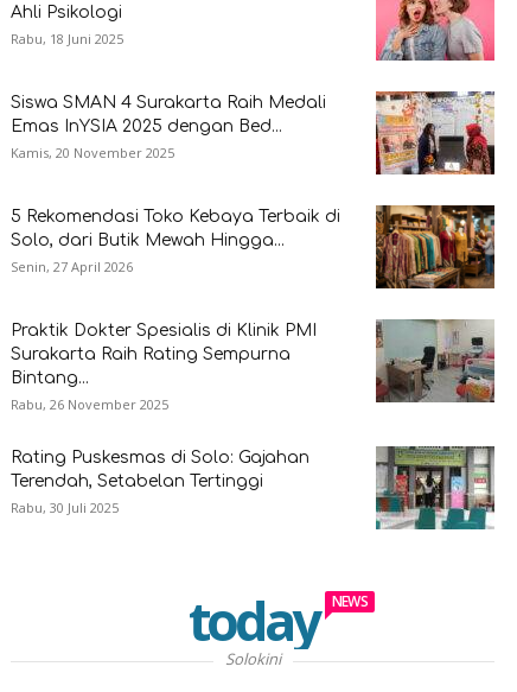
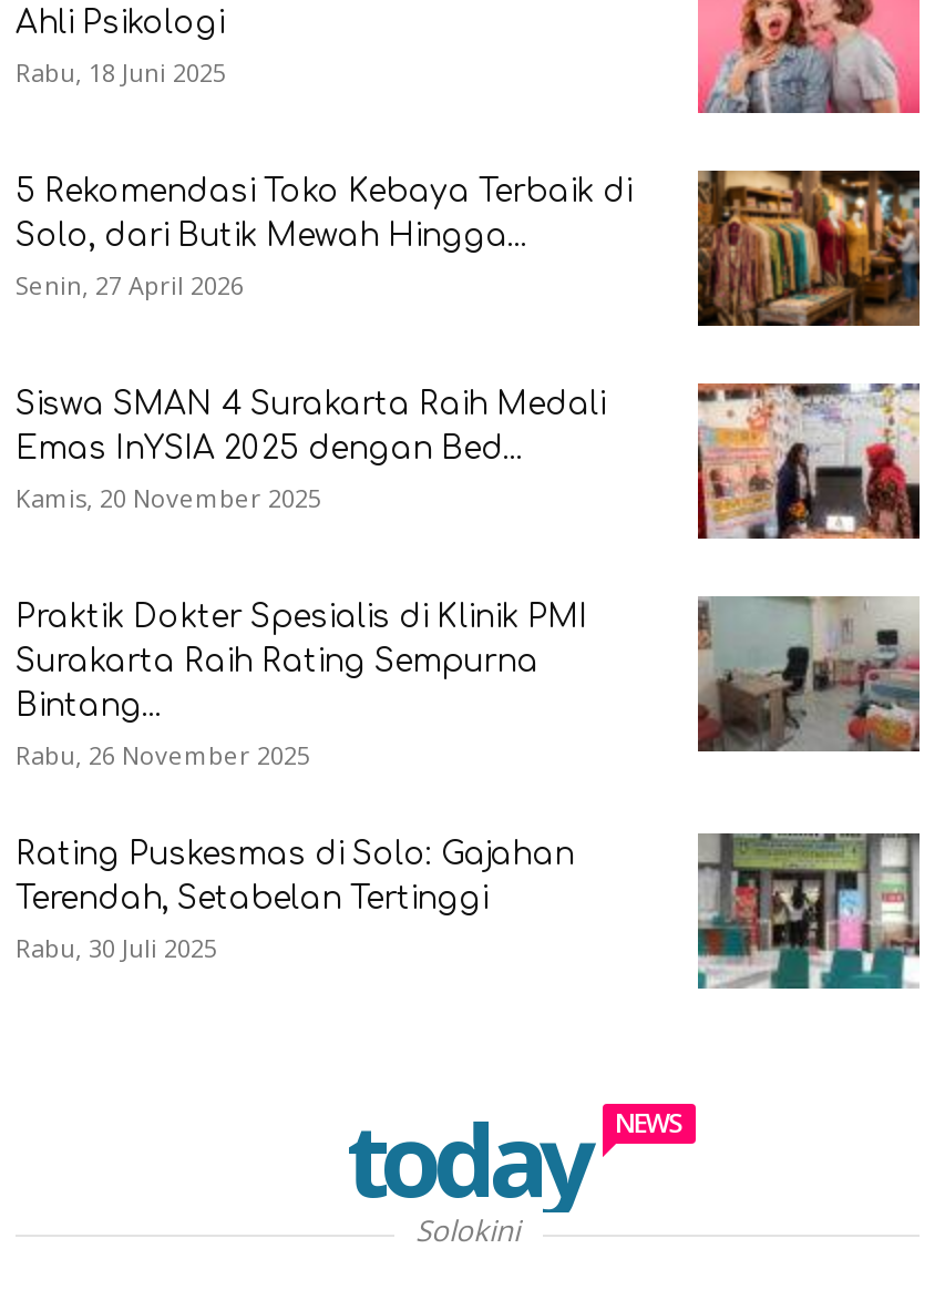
moved [11,89,496,177] -> [16,379,922,543]: [image] | Siswa SMAN 4 Surakarta Raih Medali | Emas InYSIA 2025 dengan Bed... | Kamis, 20 November 2025
moved [11,204,496,290] -> [16,168,922,328]: [image] | 5 Rekomendasi Toko Kebaya Terbaik di | Solo, dari Butik Mewah Hingga... | Senin, 27 April 2026

